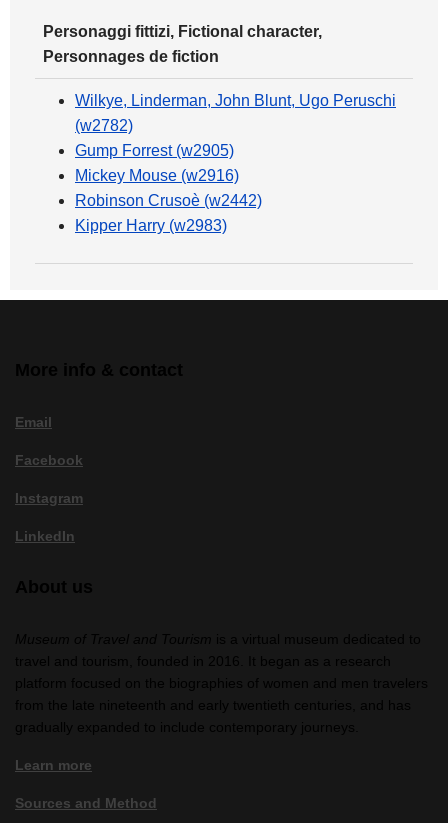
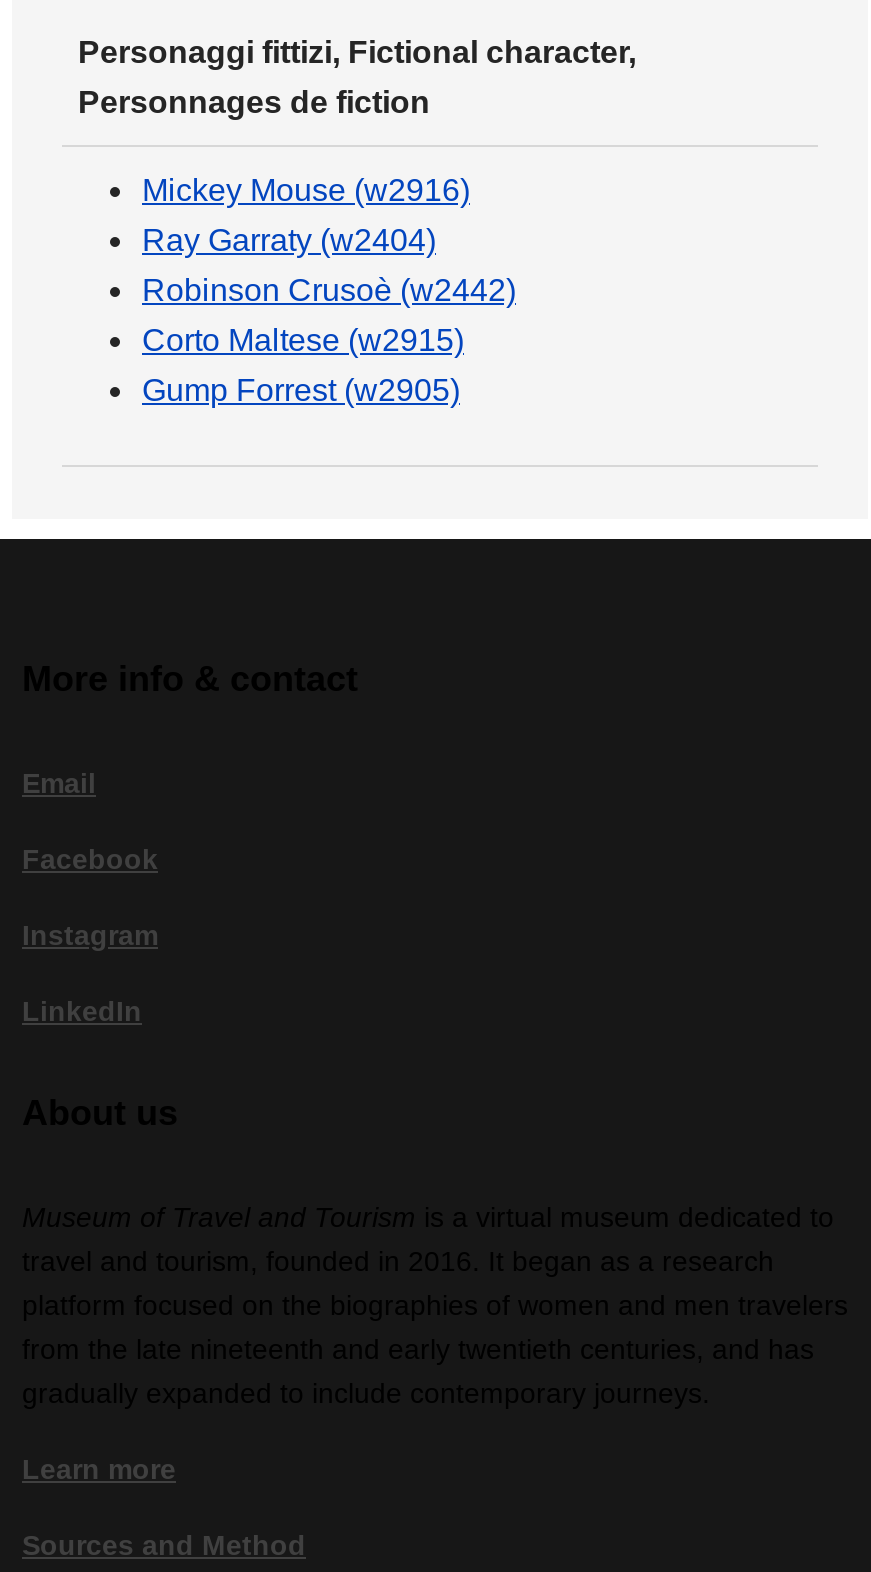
[75,92,396,134] Wilkye, Linderman, John Blunt, Ugo Peruschi | (w2782) -> [142,224,464,358] Ray Garraty (w2404) | Corto Maltese (w2915)
moved [75,142,234,159] -> [142,374,460,408]: Gump Forrest (w2905)
moved [75,167,262,209] -> [142,174,516,308]: Mickey Mouse (w2916) | Robinson Crusoè (w2442)
[75,217,227,234] Kipper Harry (w2983) -> none

